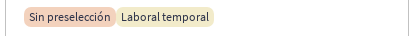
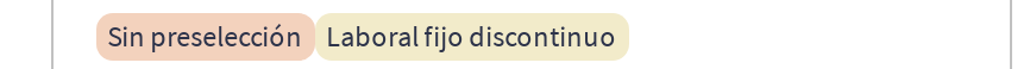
[121,9,209,24] Laboral temporal -> [326,18,616,54] Laboral fijo discontinuo

